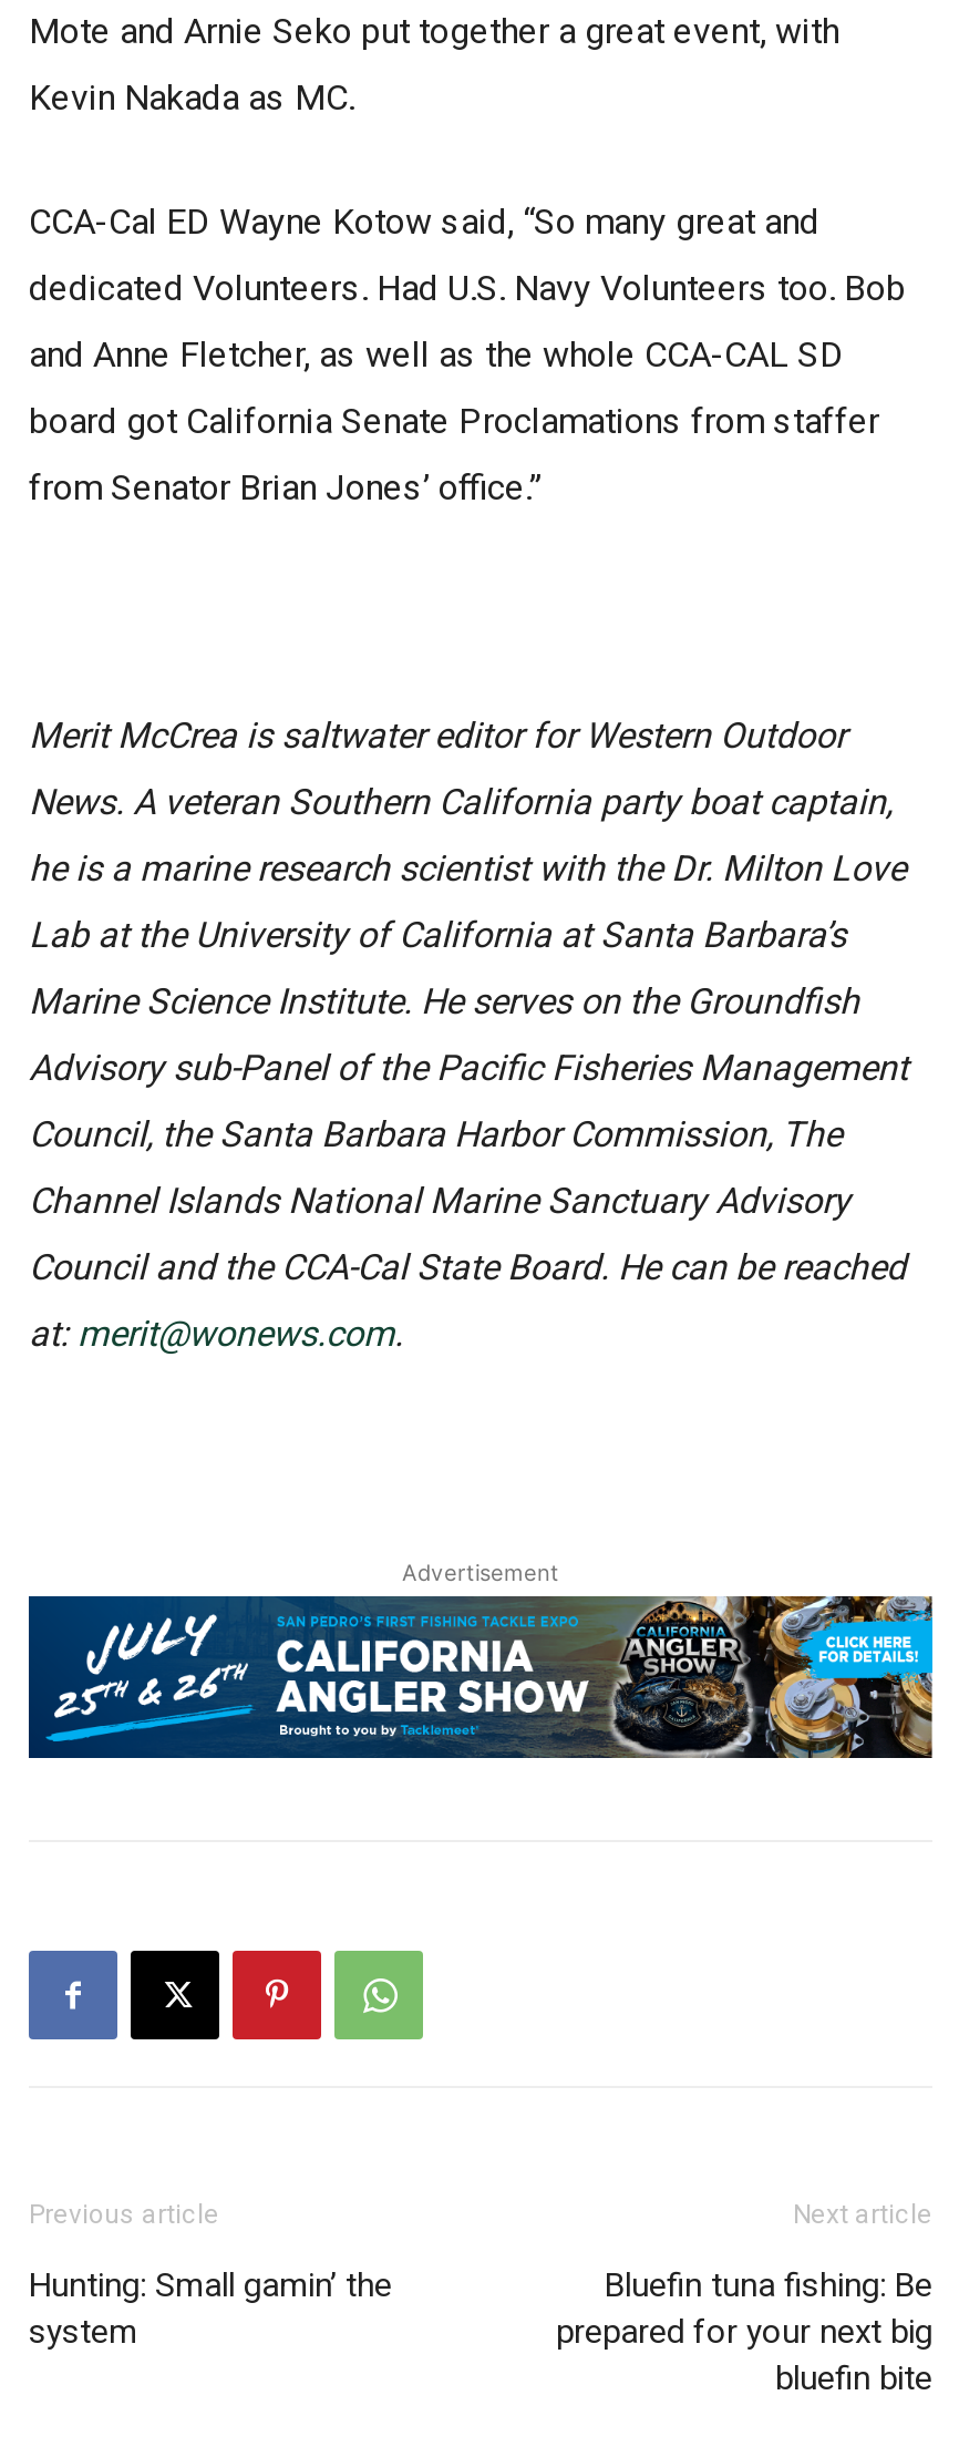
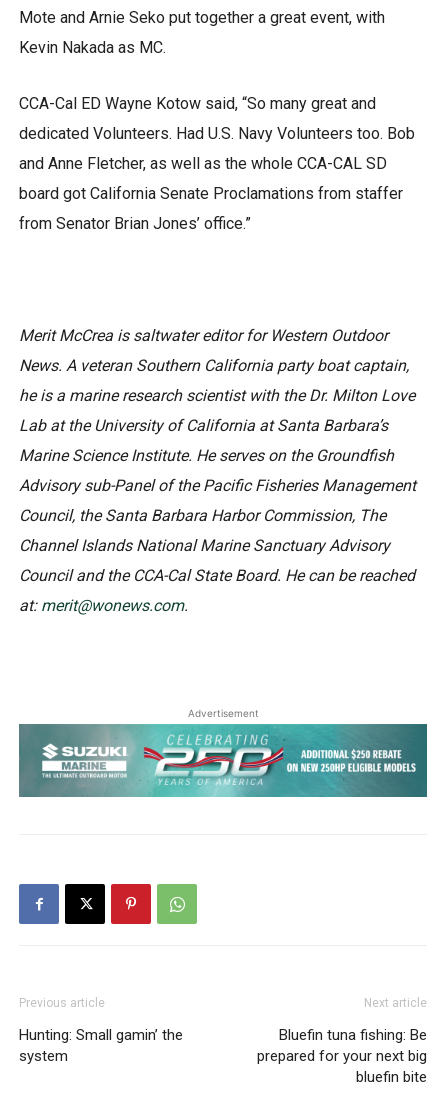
[27,1594,935,1760] [image] -> [18,723,428,798] [image]

